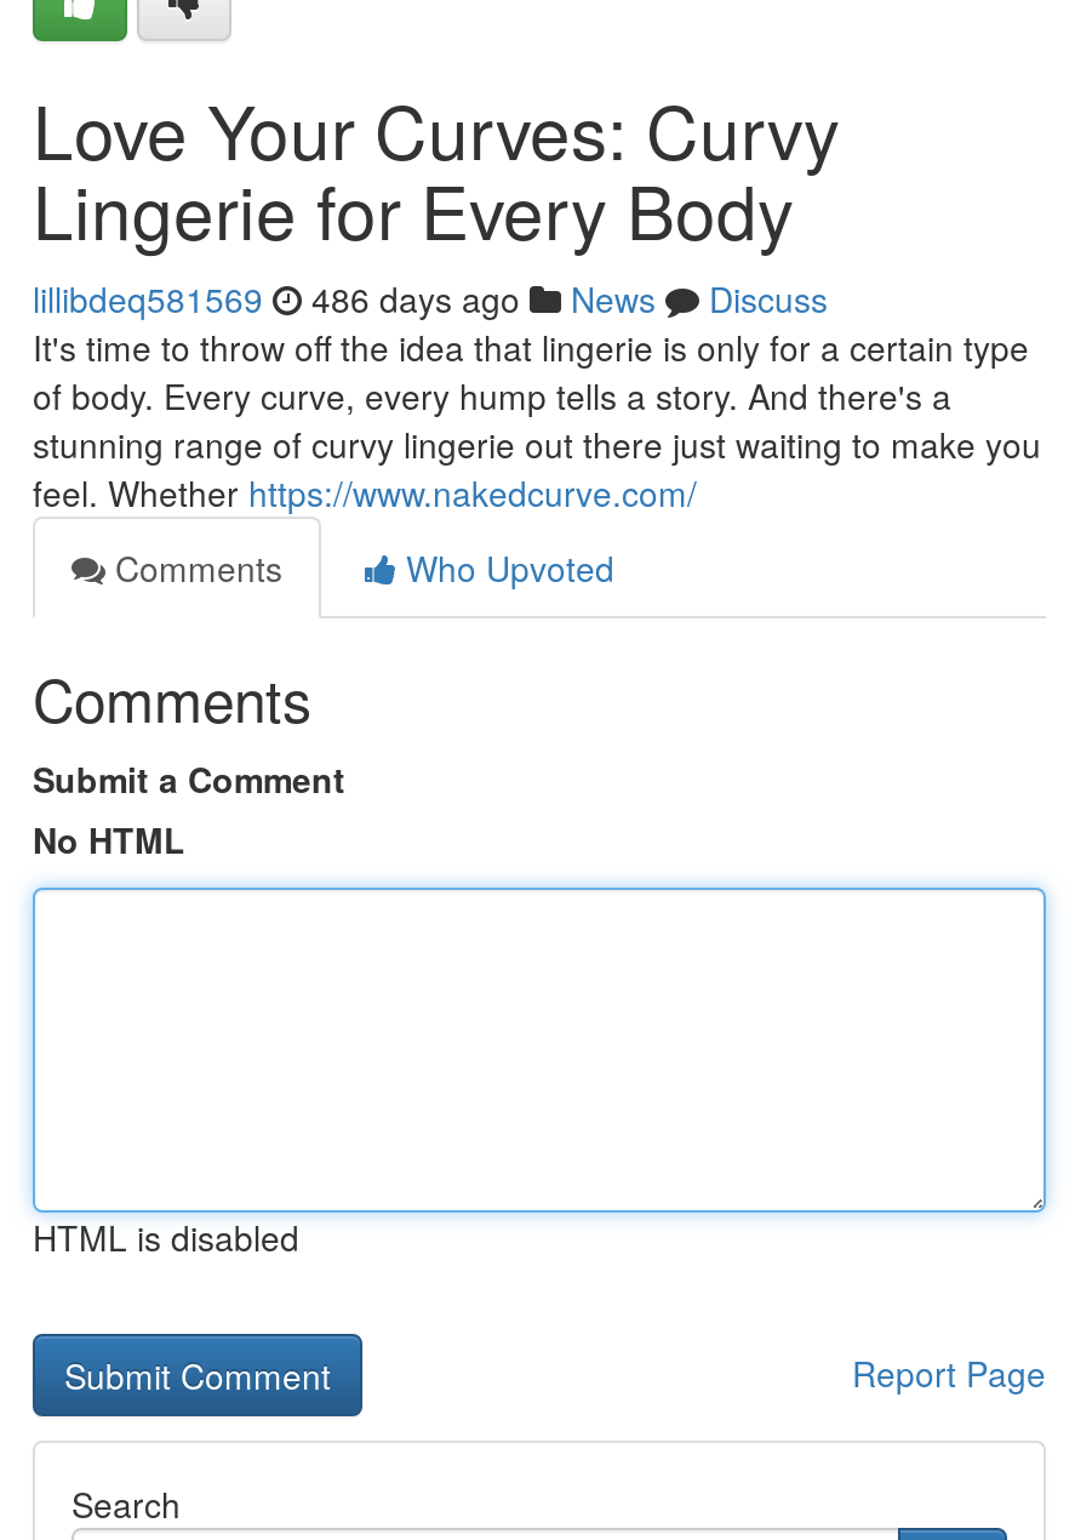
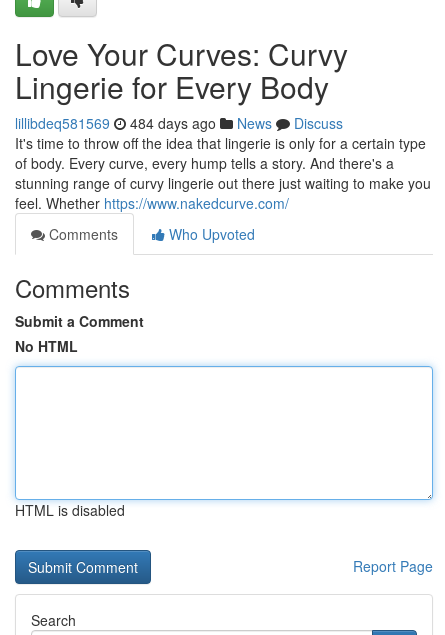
[33,274,828,323] lillibdeq581569 486 days ago News Discuss -> [15,113,343,133] lillibdeq581569 484 days ago News Discuss

